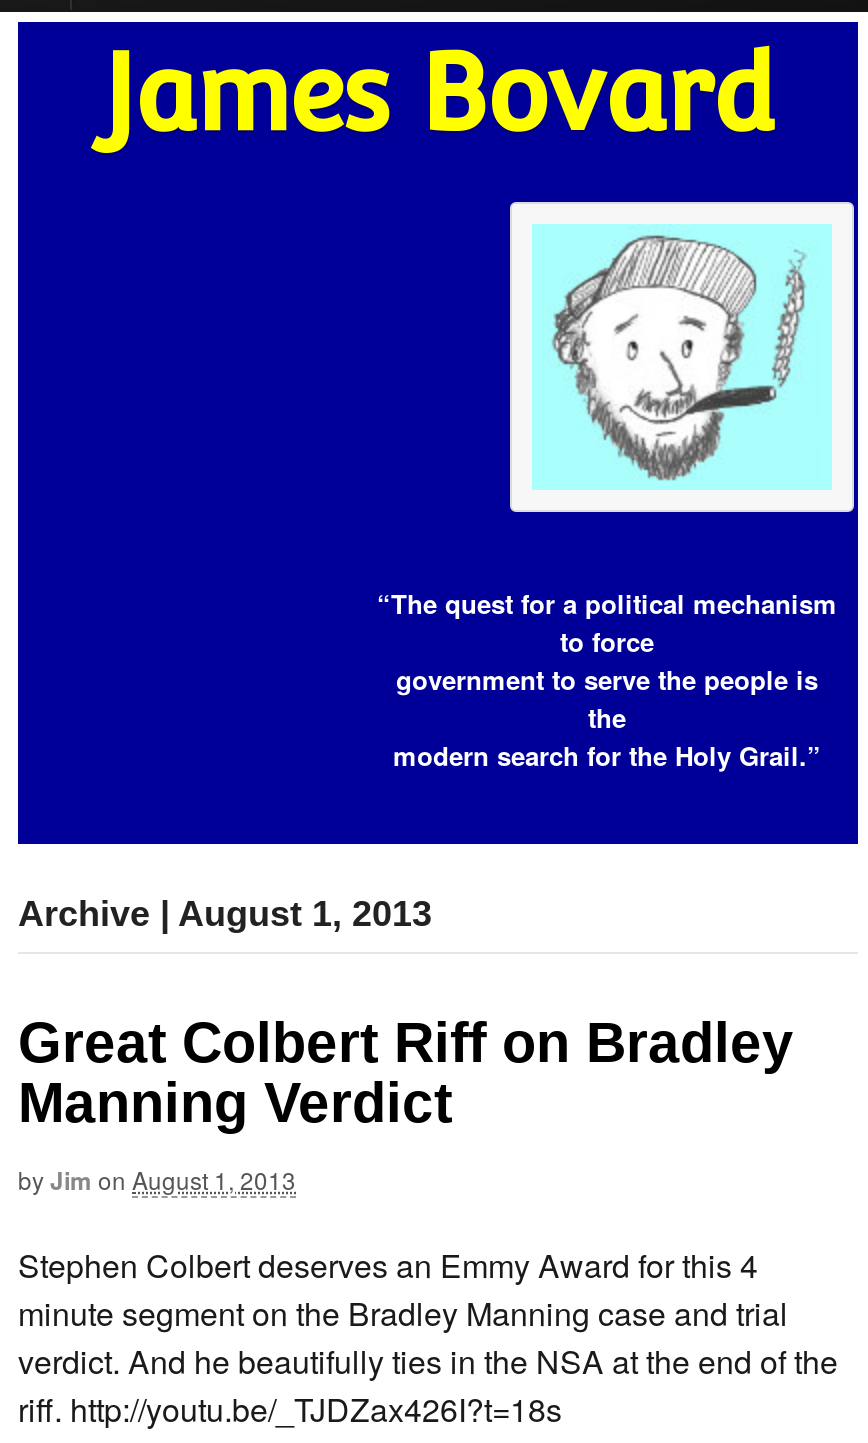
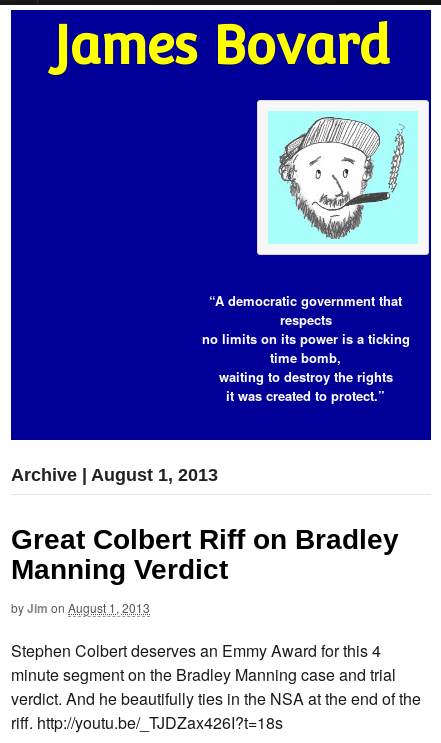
[377,585,837,775] “The quest for a political mechanism | to force | government to serve the people is | the | modern search for the Holy Grail.” -> [201,291,409,405] “A democratic government that | respects | no limits on its power is a ticking | time bomb, | waiting to destroy the rights | it was created to protect.”

